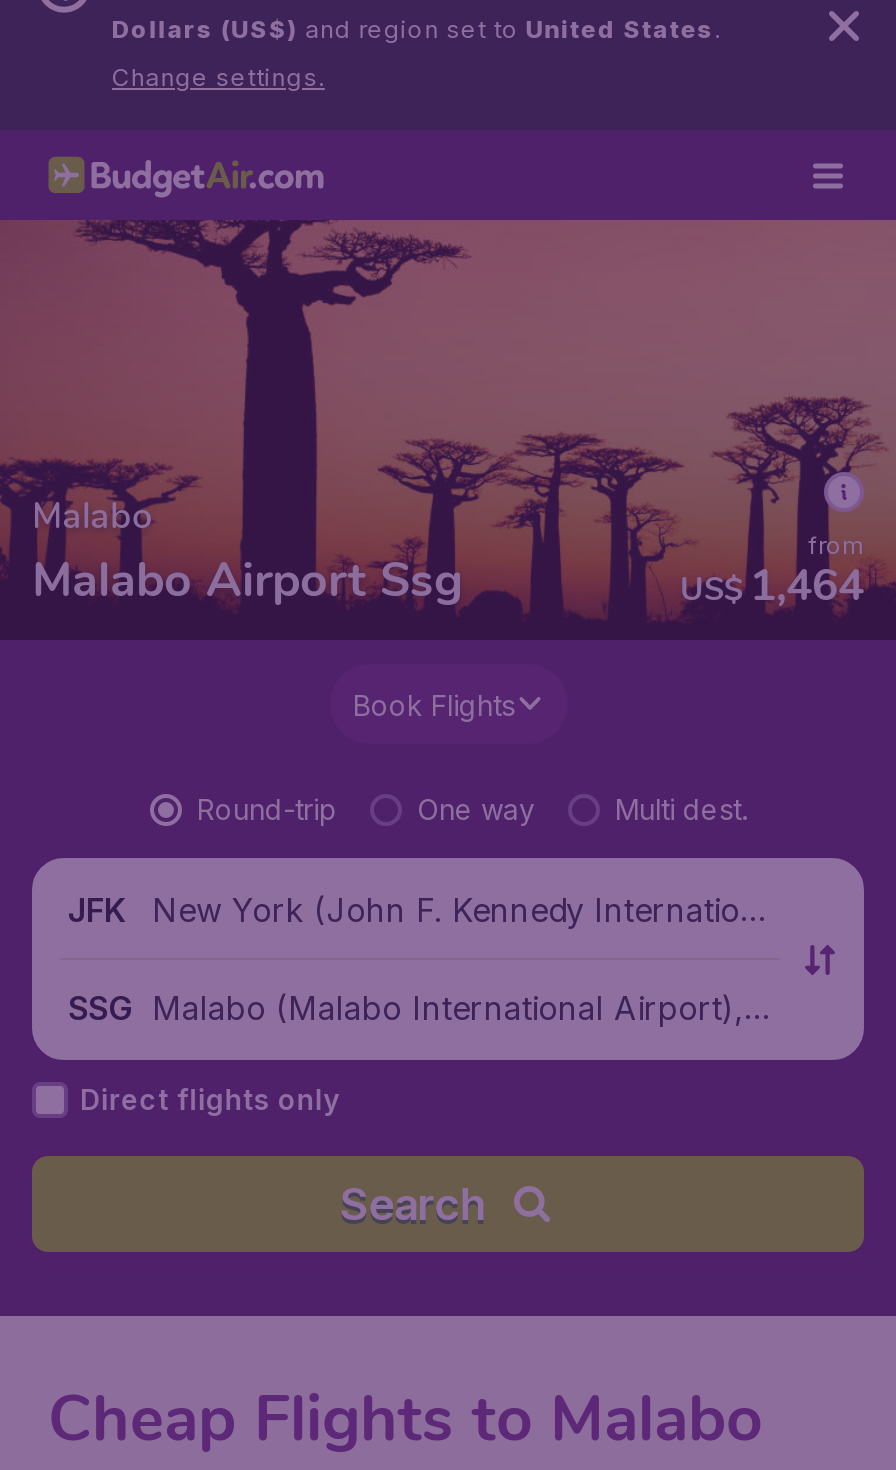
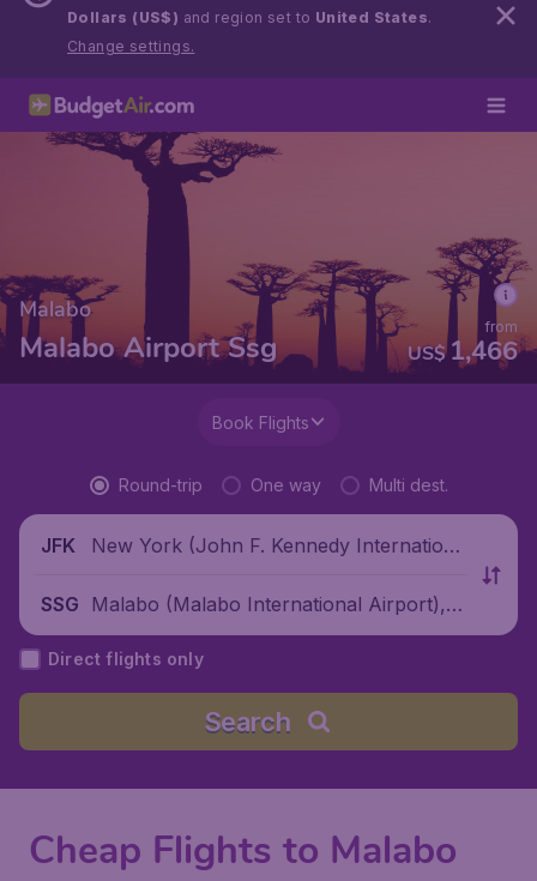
[680,556,864,616] US$ 1,464 -> [408,333,518,369] US$ 1,466

